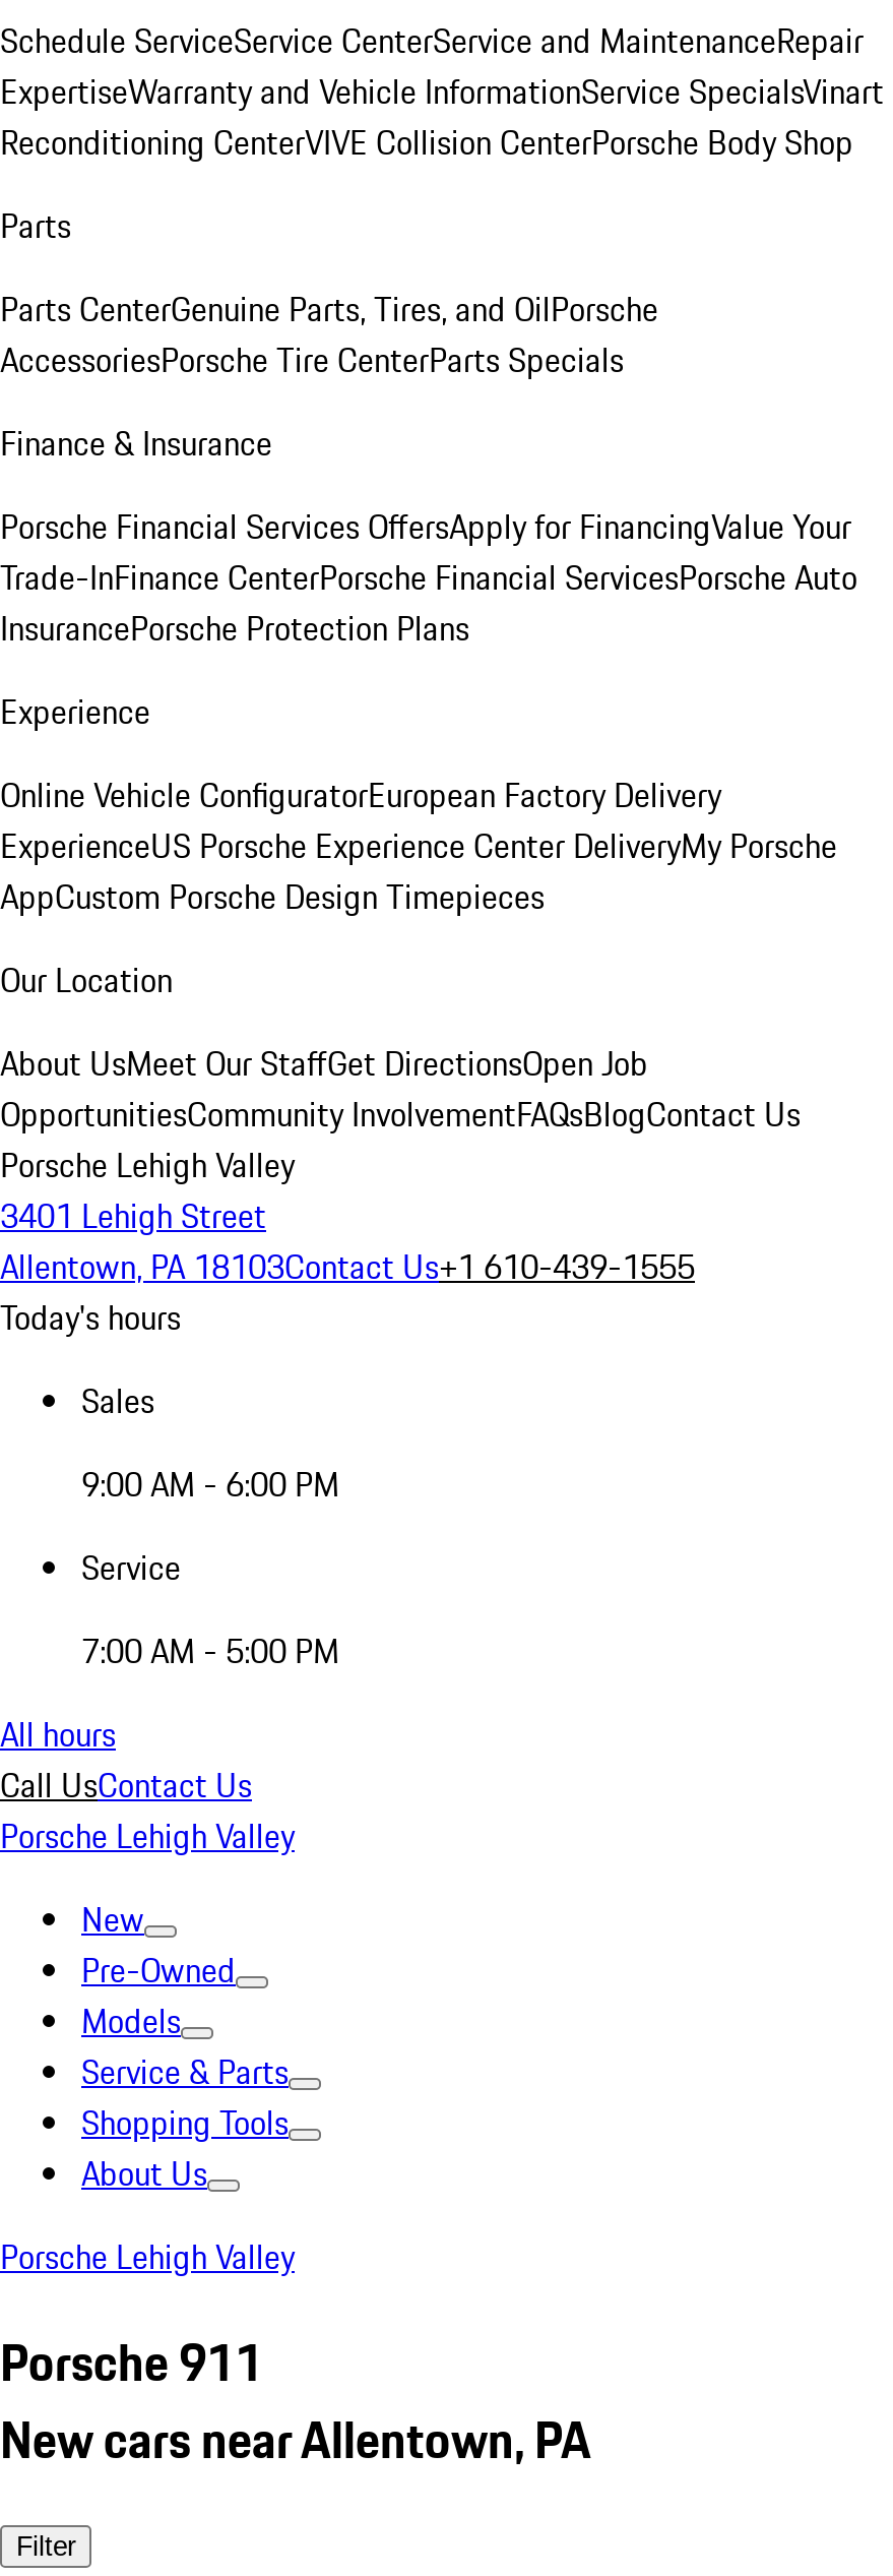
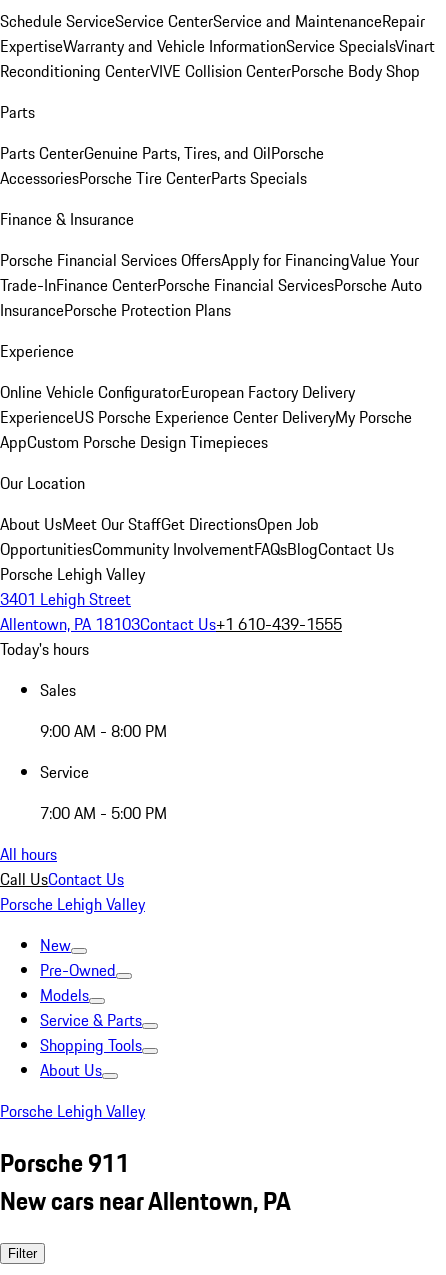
[81,1460,339,1509] 9:00 AM - 6:00 PM -> [40,719,167,743] 9:00 AM - 8:00 PM

